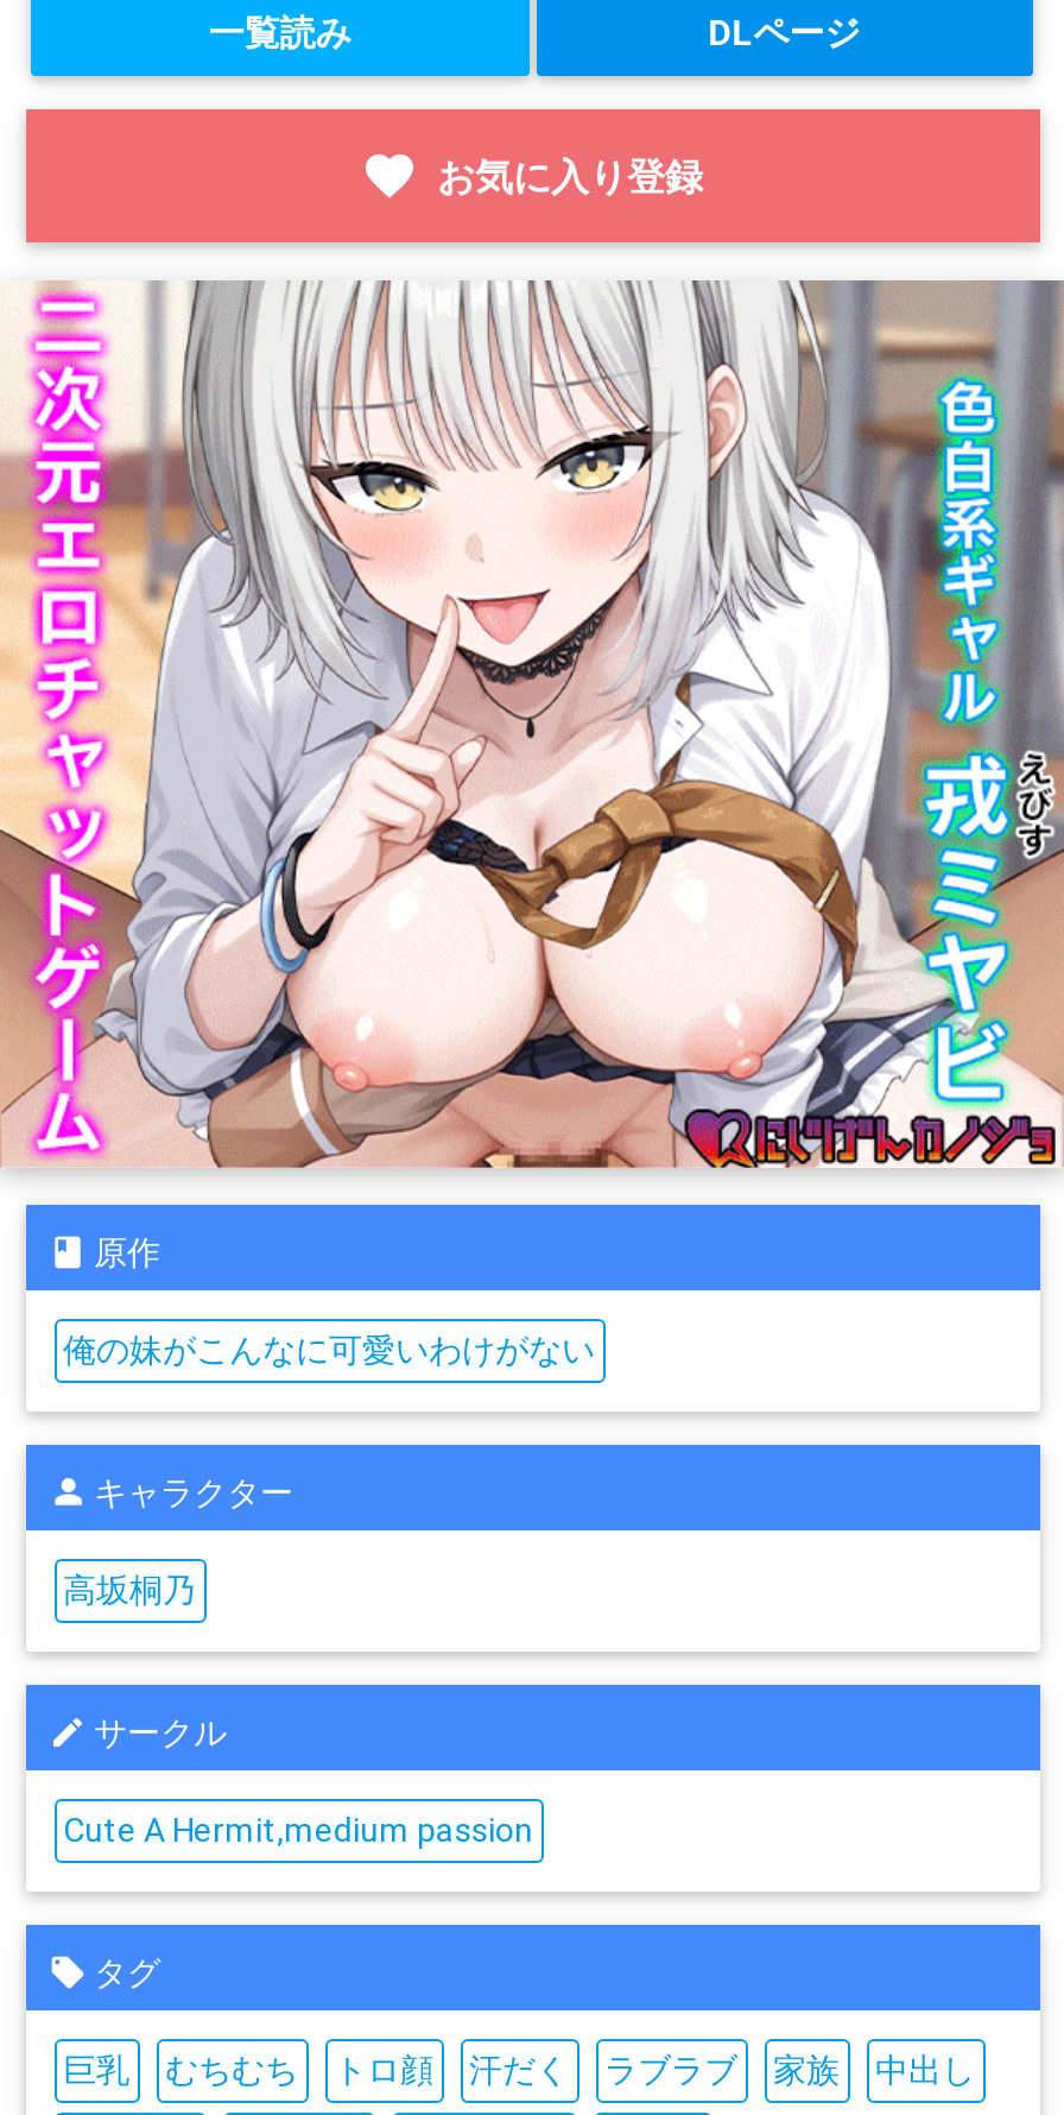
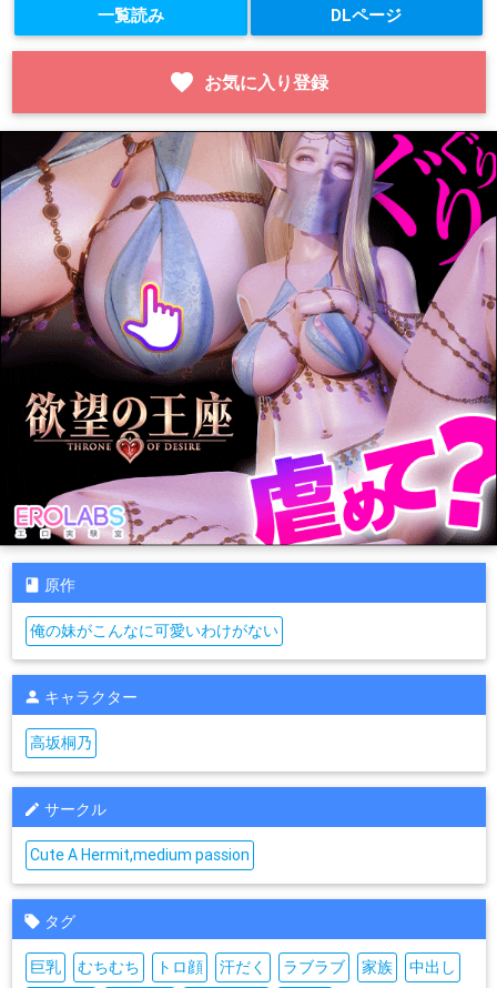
[7,280,1057,1169] [image] -> [3,130,494,547] [image]

